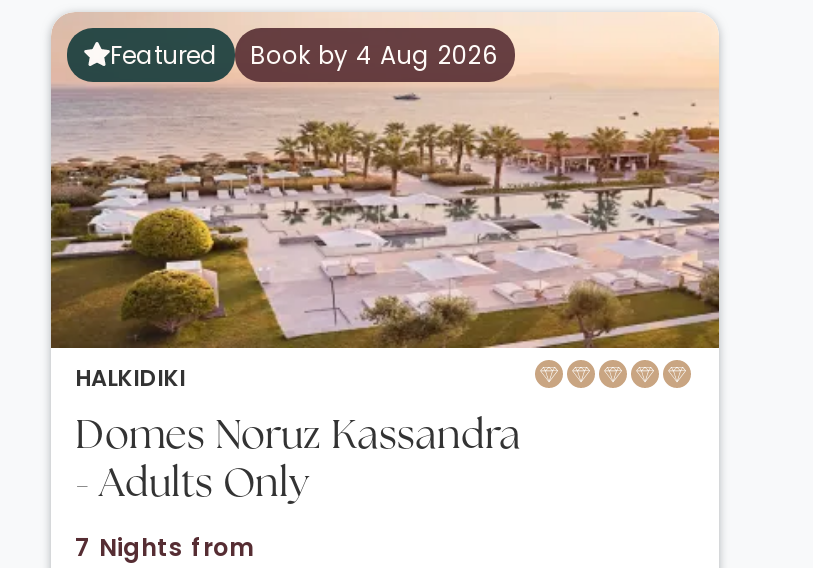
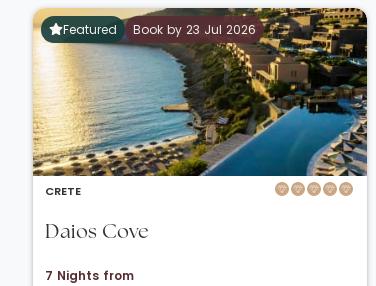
[49,12,721,350] [image] | Featured Book by 4 Aug 2026 -> [33,7,368,177] [image] | Featured Book by 23 Jul 2026
[75,361,185,393] HALKIDIKI -> [45,183,81,199] CRETE
[75,417,521,505] Domes Noruz Kassandra | - Adults Only -> [45,223,149,243] Daios Cove

